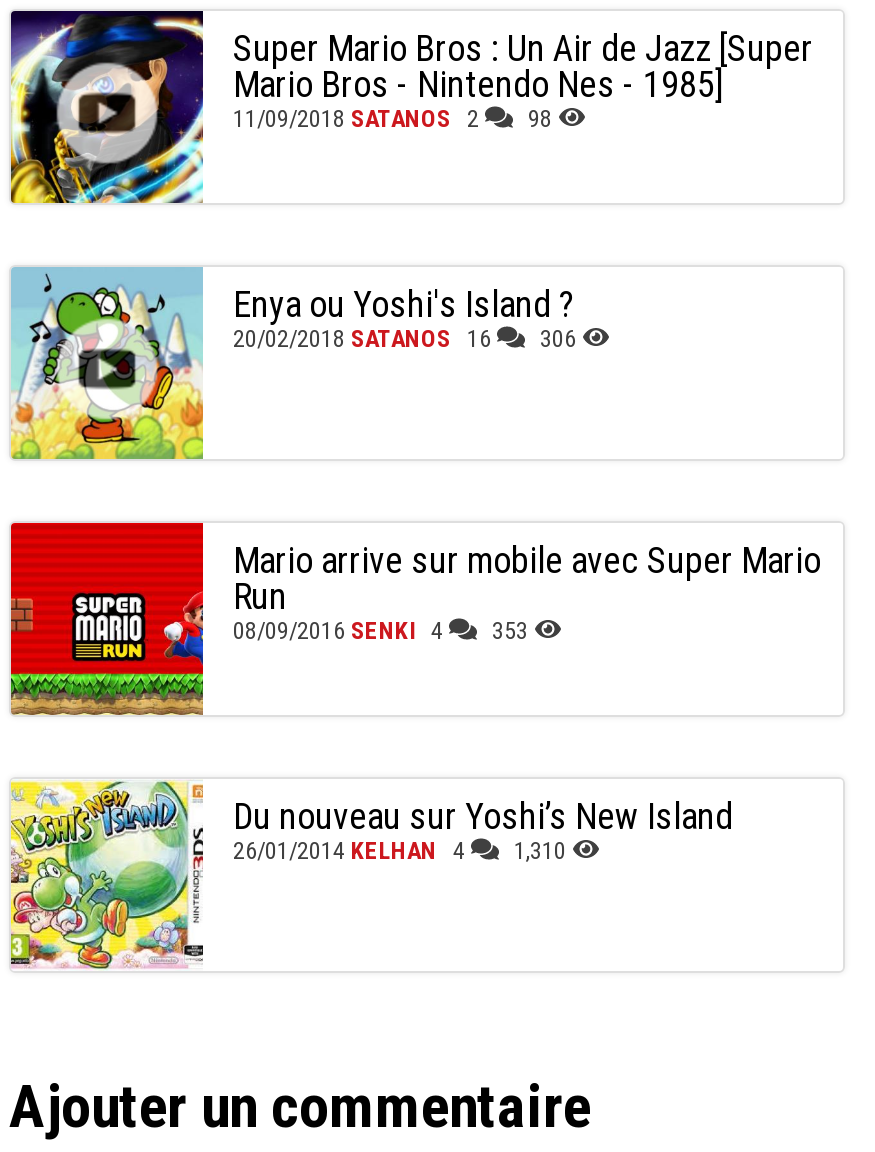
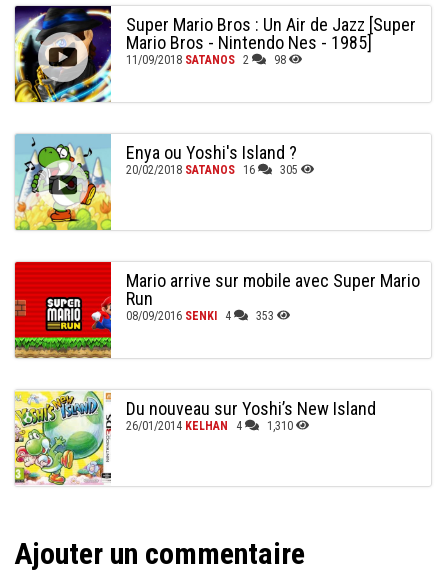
[233,325,576,353] 20/02/2018 SATANOS 16 306 -> [126,163,297,177] 20/02/2018 SATANOS 16 305

